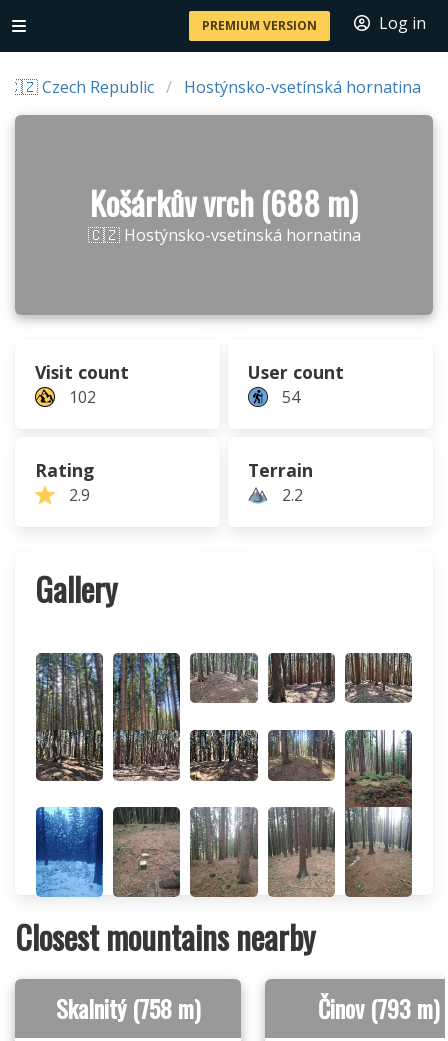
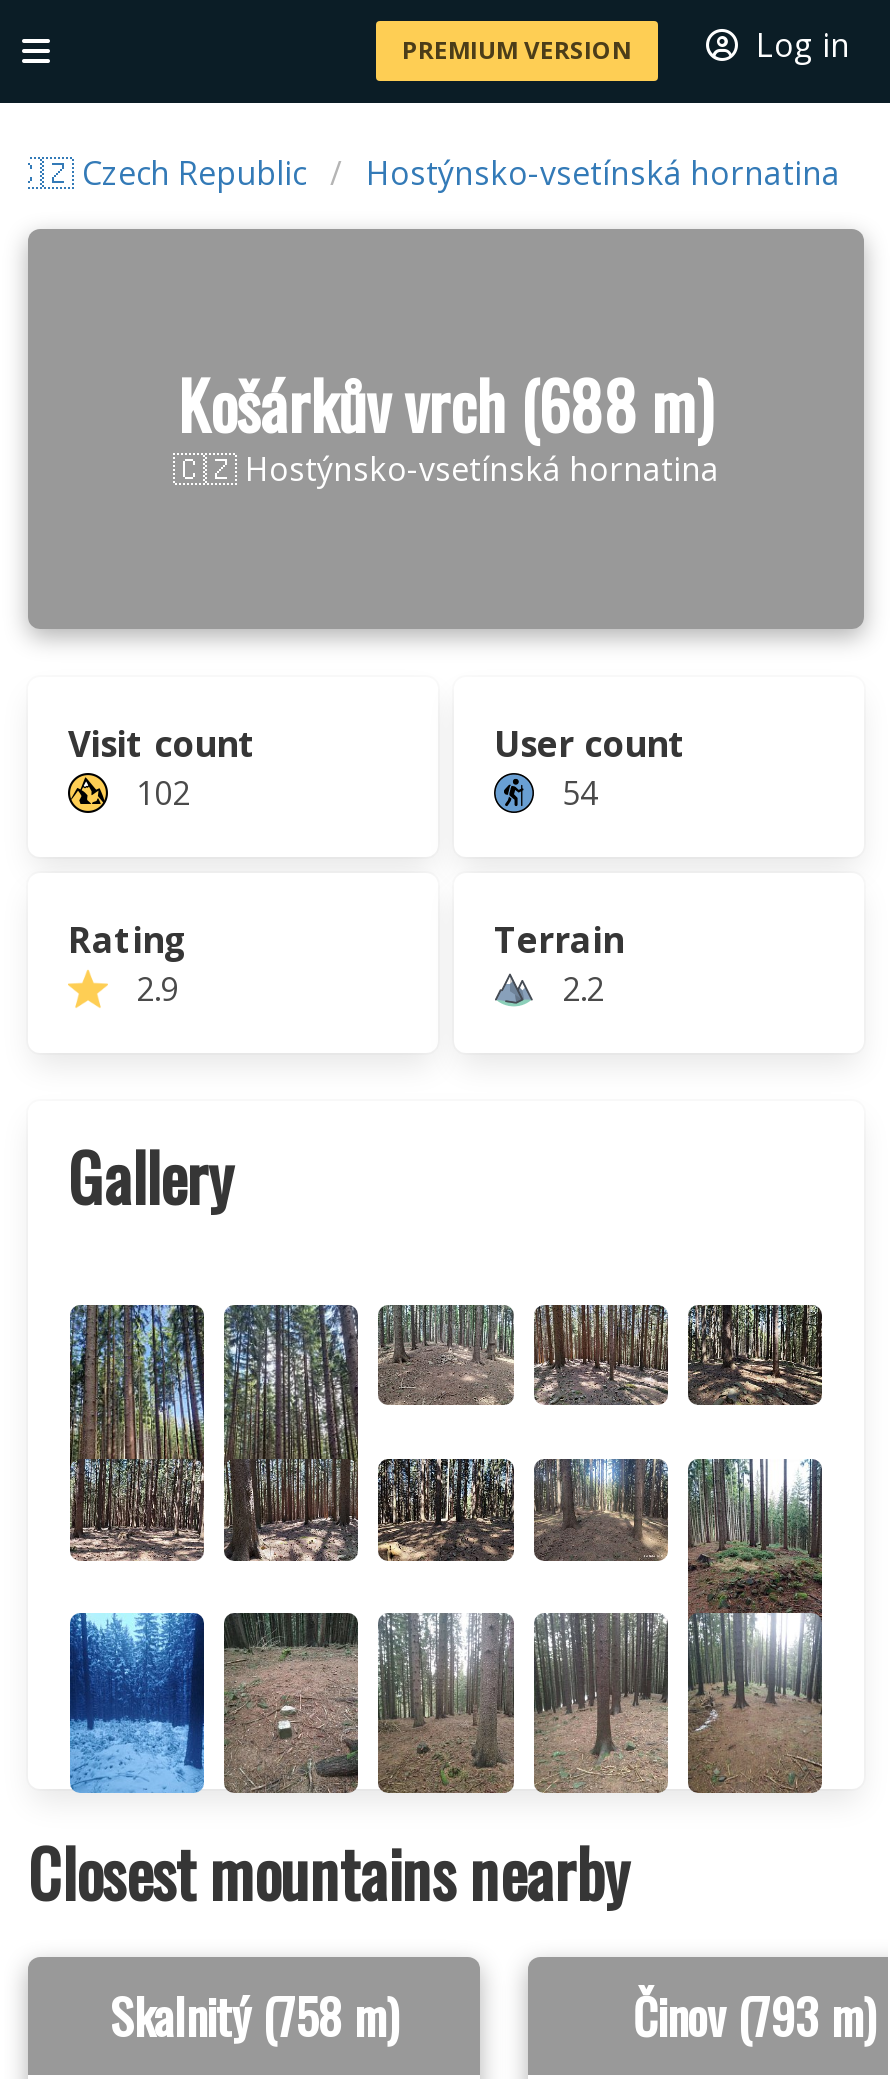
[36,653,104,781] [image] -> [70,1305,206,1561] [image]
[113,653,181,781] [image] -> [224,1305,358,1561] [image]
[268,654,335,703] [image] -> [534,1305,668,1405] [image]
[345,653,412,703] [image] -> [690,1305,822,1405] [image]

